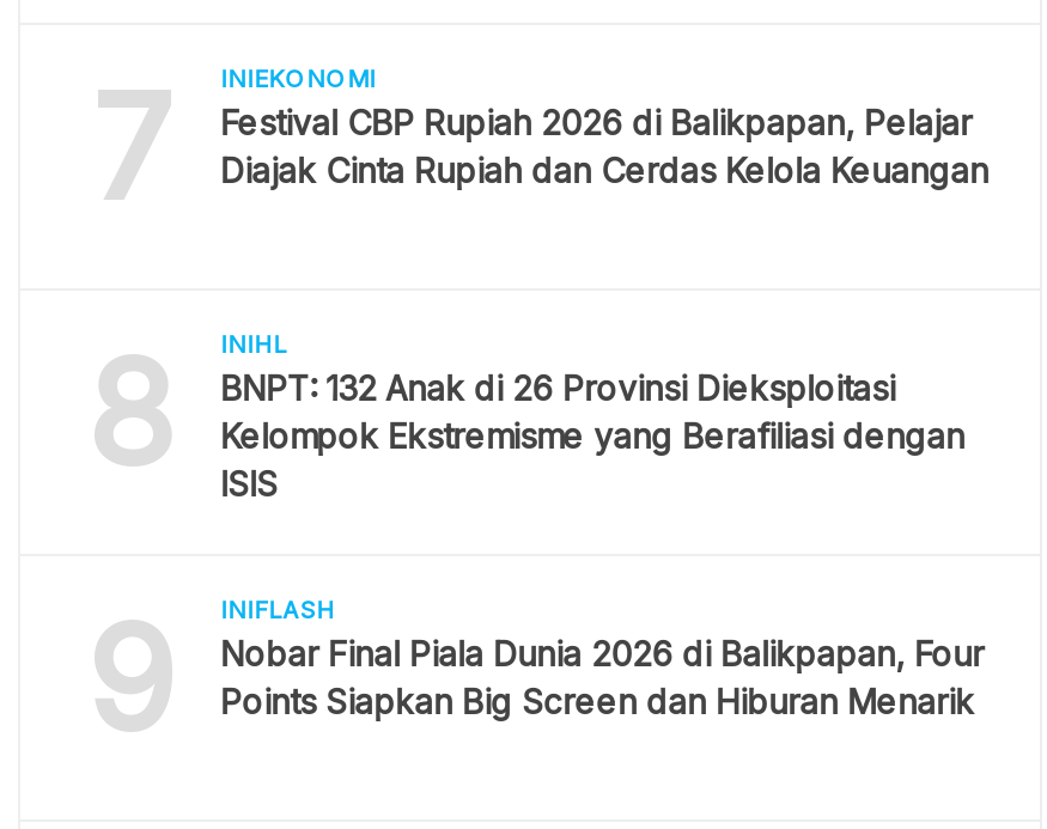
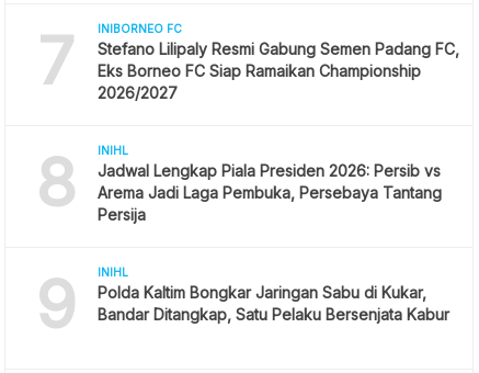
[221,62,989,189] INIEKONOMI | Festival CBP Rupiah 2026 di Balikpapan, Pelajar | Diajak Cinta Rupiah dan Cerdas Kelola Keuangan -> [97,21,459,101] INIBORNEO FC | Stefano Lilipaly Resmi Gabung Semen Padang FC, | Eks Borneo FC Siap Ramaikan Championship | 2026/2027
[221,366,965,502] BNPT: 132 Anak di 26 Provinsi Dieksploitasi | Kelompok Ekstremisme yang Berafiliasi dengan | ISIS -> [97,161,441,223] Jadwal Lengkap Piala Presiden 2026: Persib vs | Arema Jadi Laga Pembuka, Persebaya Tantang | Persija
[221,593,984,720] INIFLASH | Nobar Final Piala Dunia 2026 di Balikpapan, Four | Points Siapkan Big Screen dan Hiburan Menarik -> [97,265,449,323] INIHL | Polda Kaltim Bongkar Jaringan Sabu di Kukar, | Bandar Ditangkap, Satu Pelaku Bersenjata Kabur

